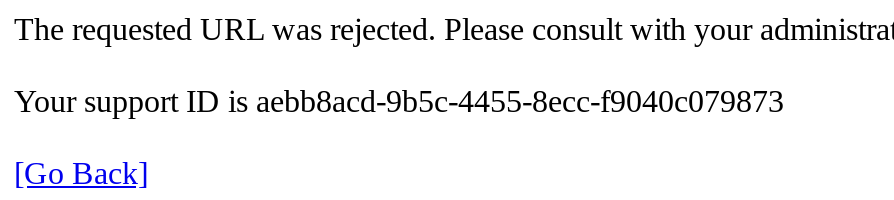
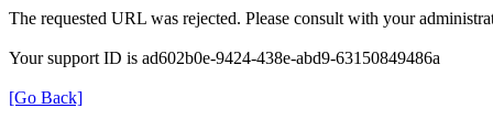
[14,84,784,118] Your support ID is aebb8acd-9b5c-4455-8ecc-f9040c079873 -> [9,48,440,67] Your support ID is ad602b0e-9424-438e-abd9-63150849486a

